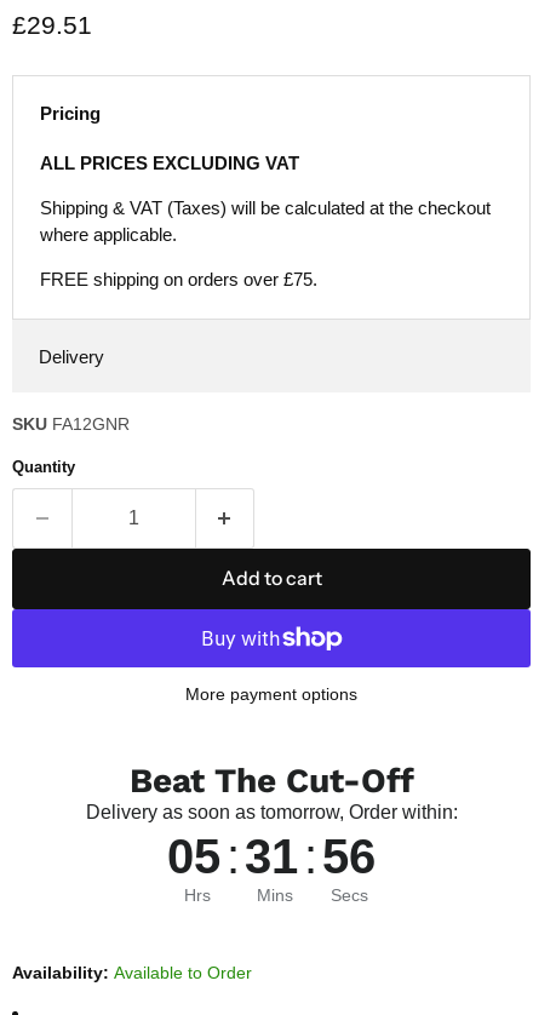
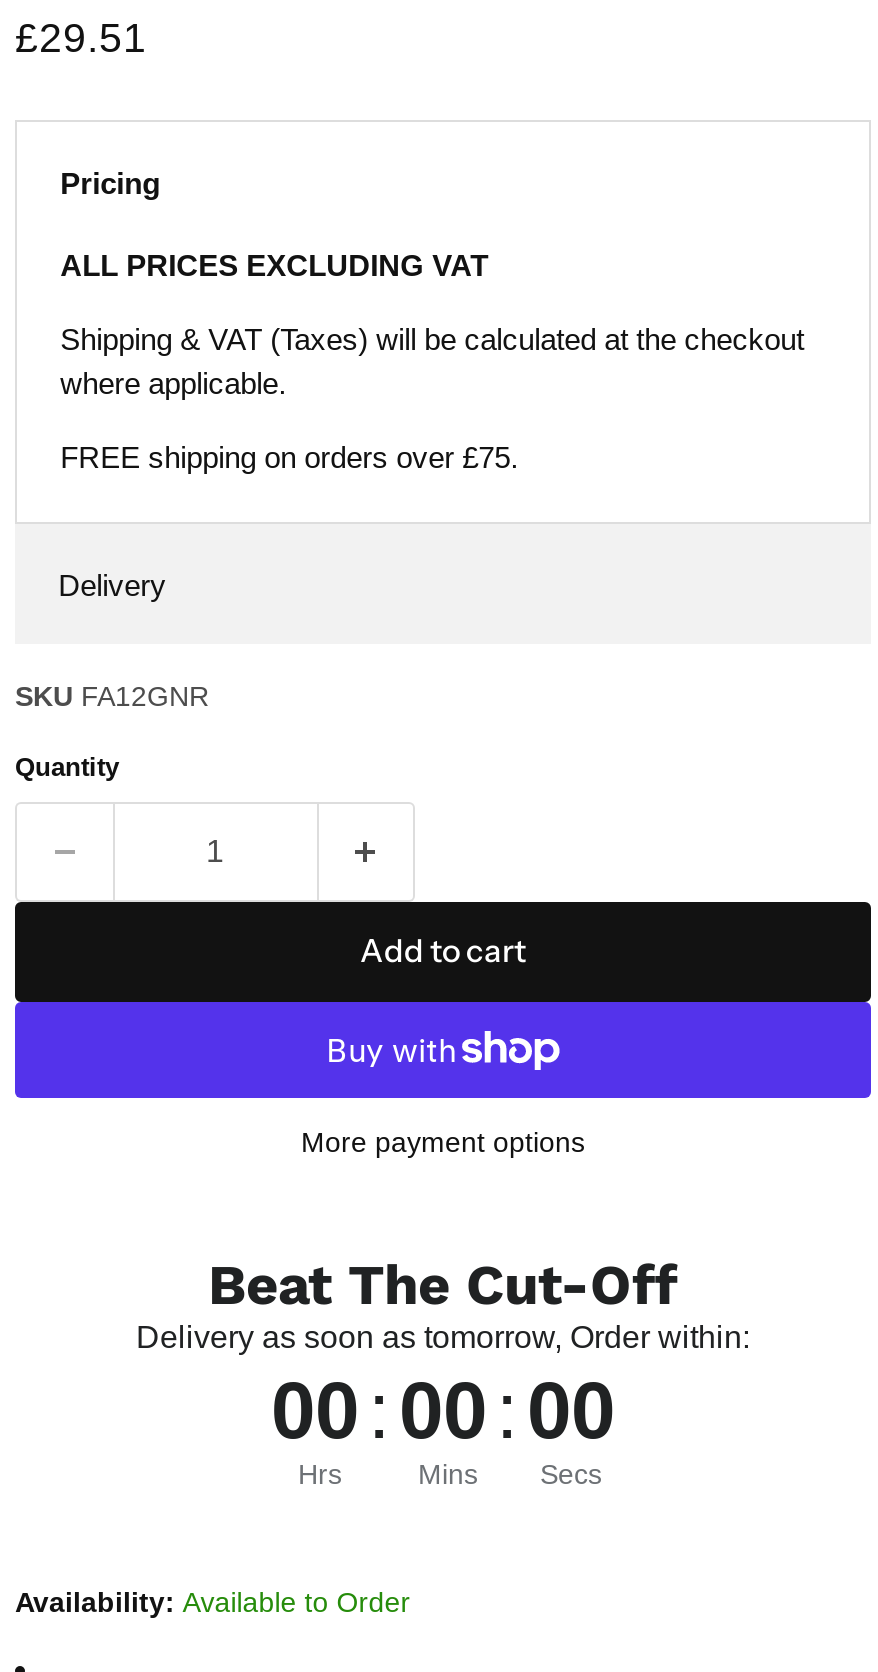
[167,830,376,884] 05 : 31 : 56 -> [271,1367,615,1455] 00 : 00 : 00

